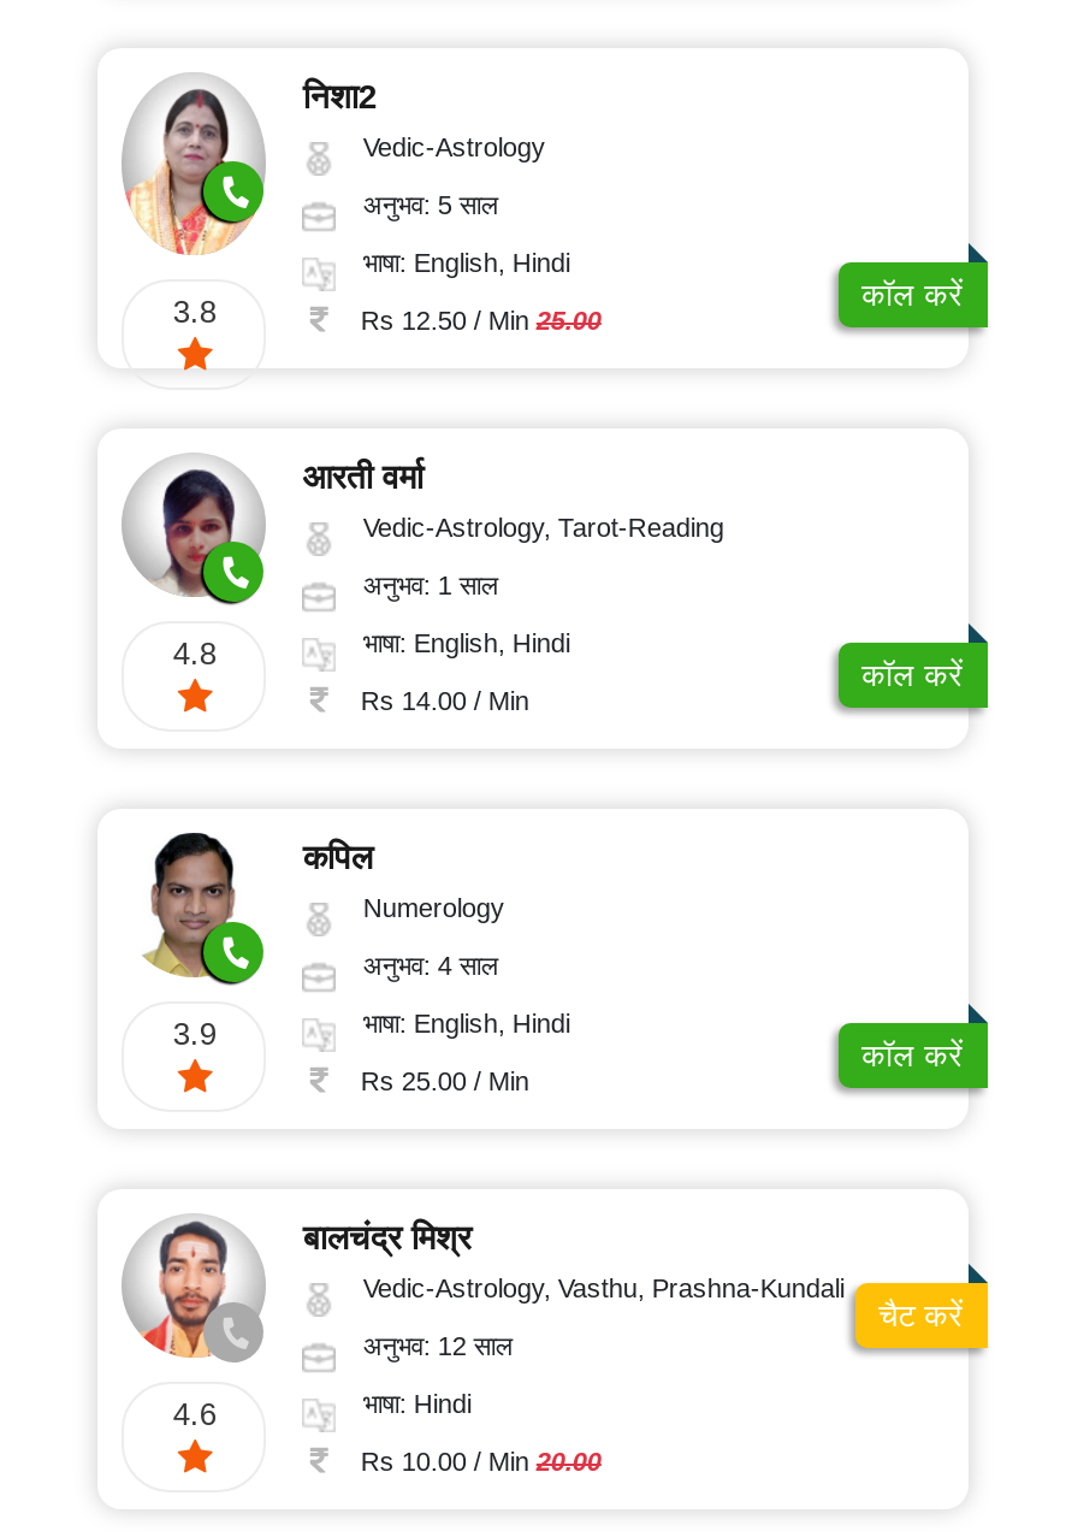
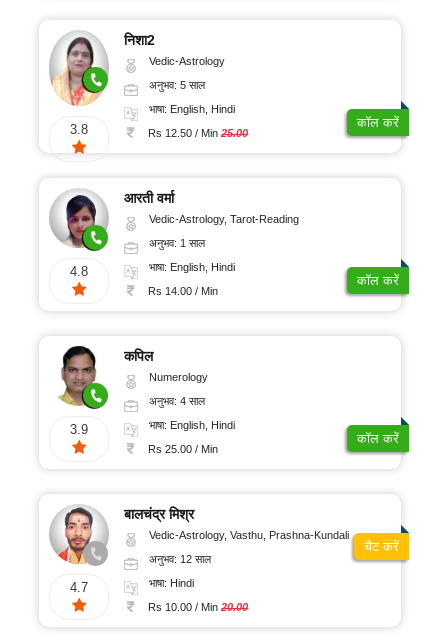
[173,1395,216,1431] 4.6 -> [70,580,88,595] 4.7

